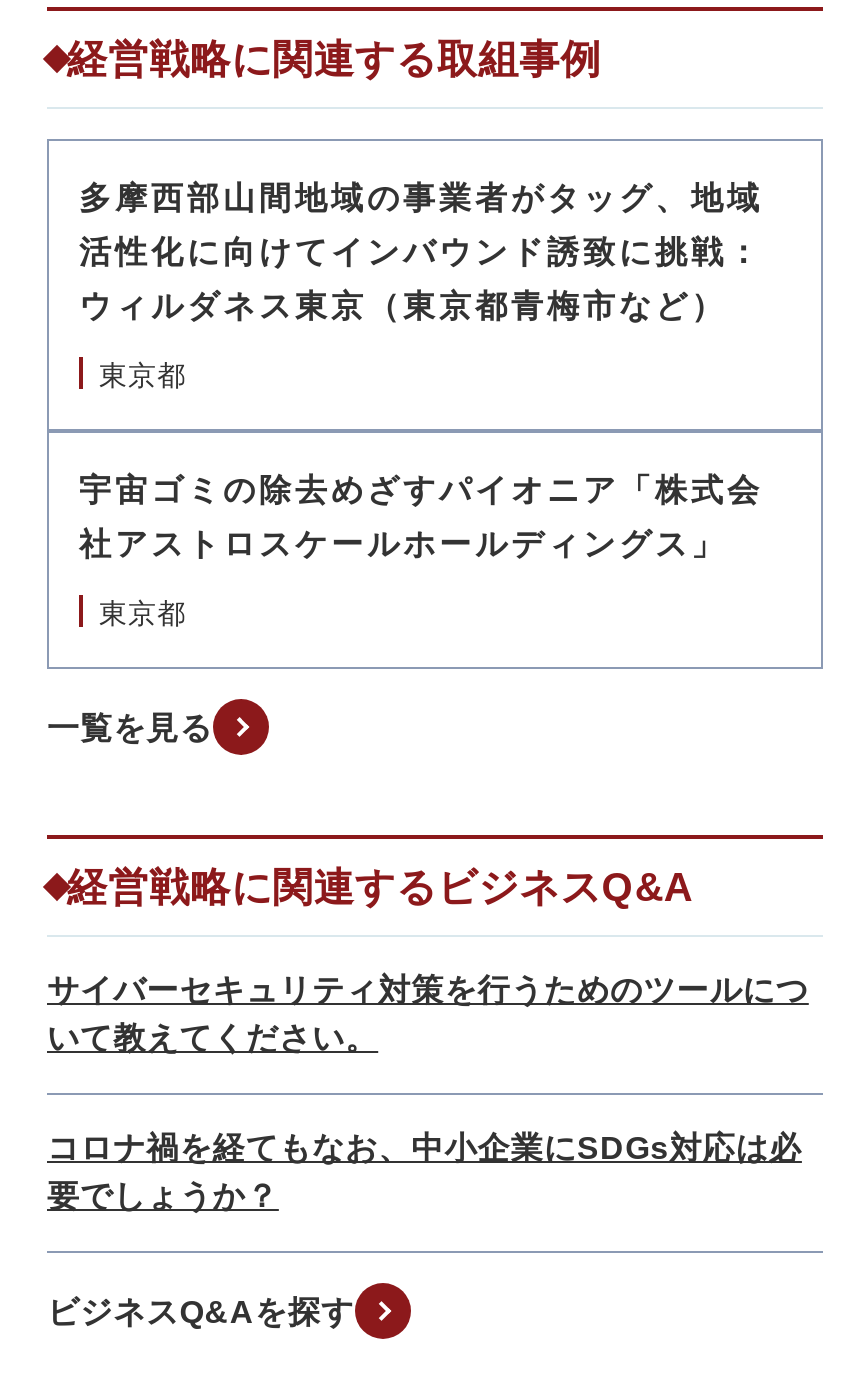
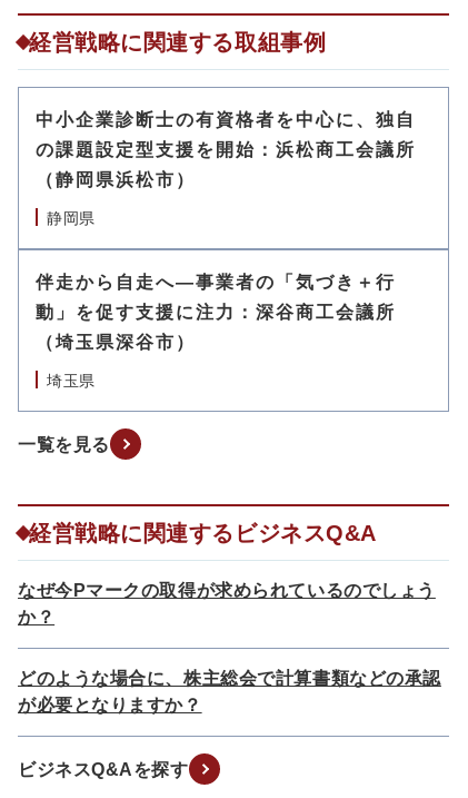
[79,181,763,629] 多摩西部山間地域の事業者がタッグ、地域 | 活性化に向けてインバウンド誘致に挑戦： | ウィルダネス東京（東京都青梅市など） | 東京都 | 宇宙ゴミの除去めざすパイオニア「株式会 | 社アストロスケールホールディングス」 | 東京都 -> [36,110,416,390] 中小企業診断士の有資格者を中心に、独自 | の課題設定型支援を開始：浜松商工会議所 | （静岡県浜松市） | 静岡県 | 伴走から自走へ—事業者の「気づき＋行 | 動」を促す支援に注力：深谷商工会議所 | （埼玉県深谷市） | 埼玉県
[47,973,809,1055] サイバーセキュリティ対策を行うためのツールにつ | いて教えてください。 -> [18,581,436,627] なぜ今Pマークの取得が求められているのでしょう | か？
[47,1131,802,1213] コロナ禍を経てもなお、中小企業にSDGs対応は必 | 要でしょうか？ -> [18,669,441,715] どのような場合に、株主総会で計算書類などの承認 | が必要となりますか？

